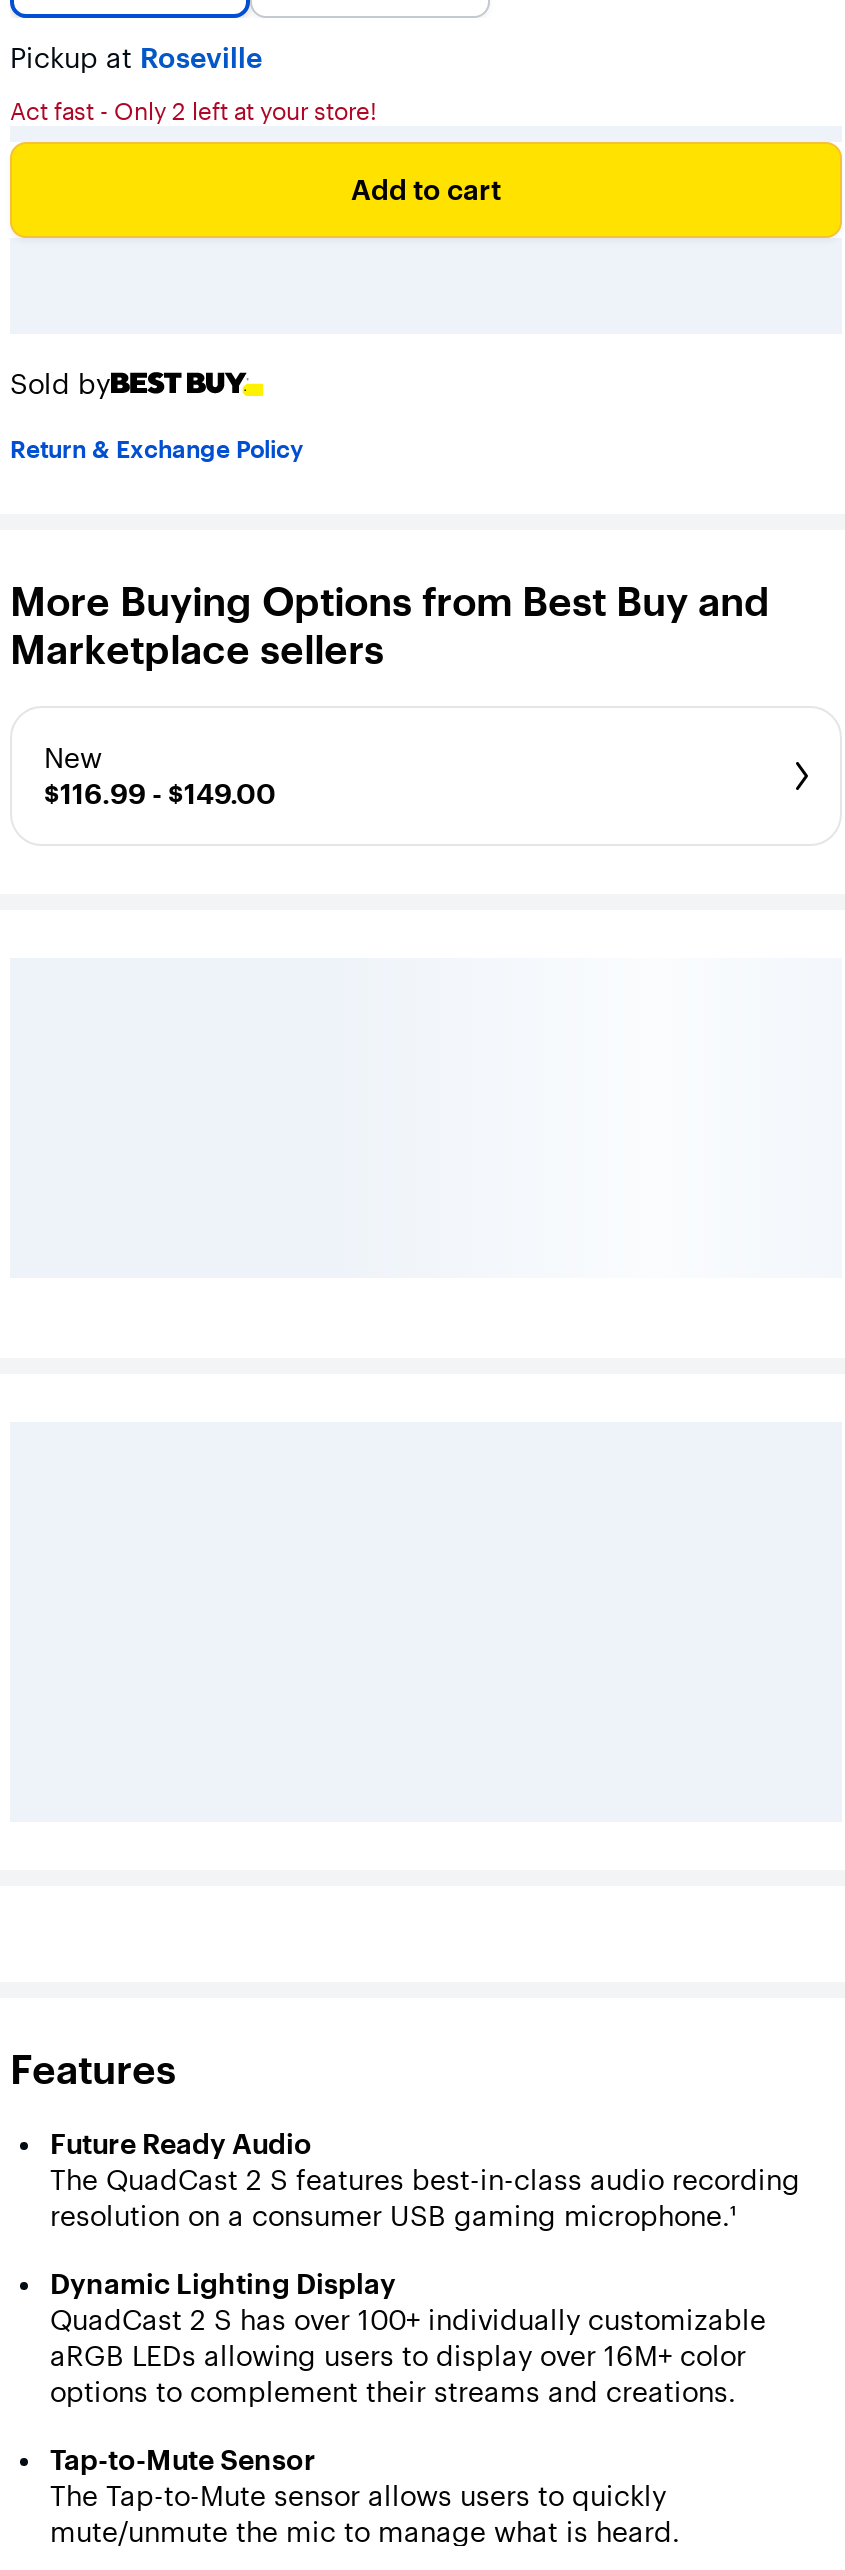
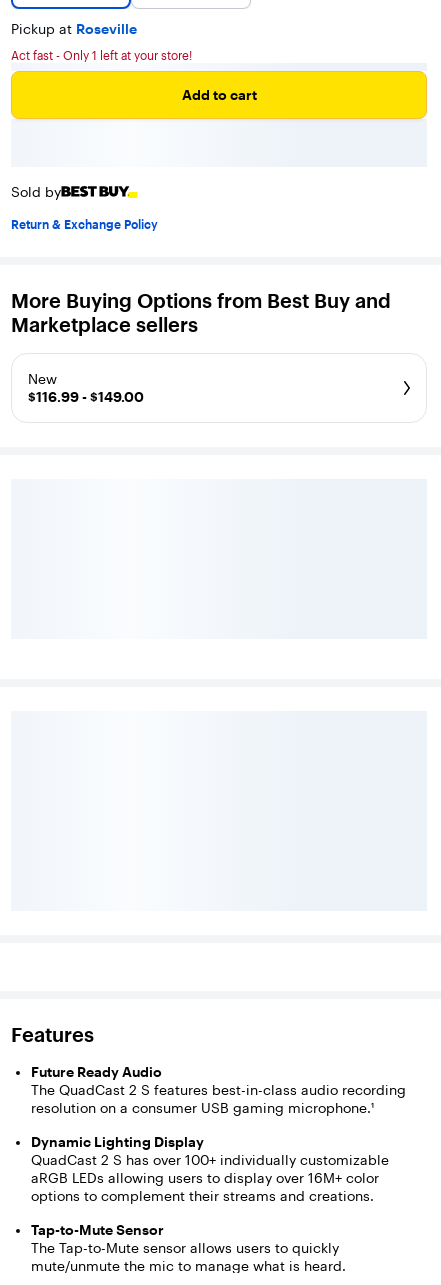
[10,96,376,126] Act fast - Only 2 left at your store! -> [11,48,192,63] Act fast - Only 1 left at your store!

